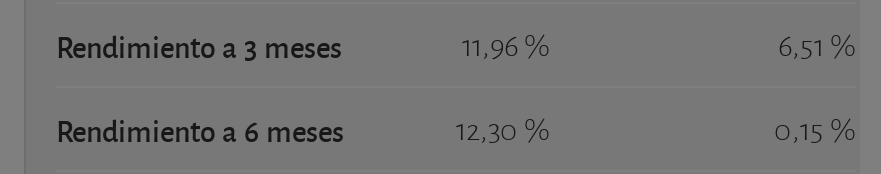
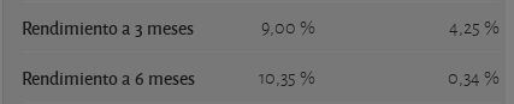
[462,25,550,65] 11,96 % -> [261,15,315,39] 9,00 %
[778,25,856,65] 6,51 % -> [449,15,500,39] 4,25 %
[456,109,550,149] 12,30 % -> [259,65,315,89] 10,35 %
[774,109,856,149] 0,15 % -> [448,65,500,89] 0,34 %

